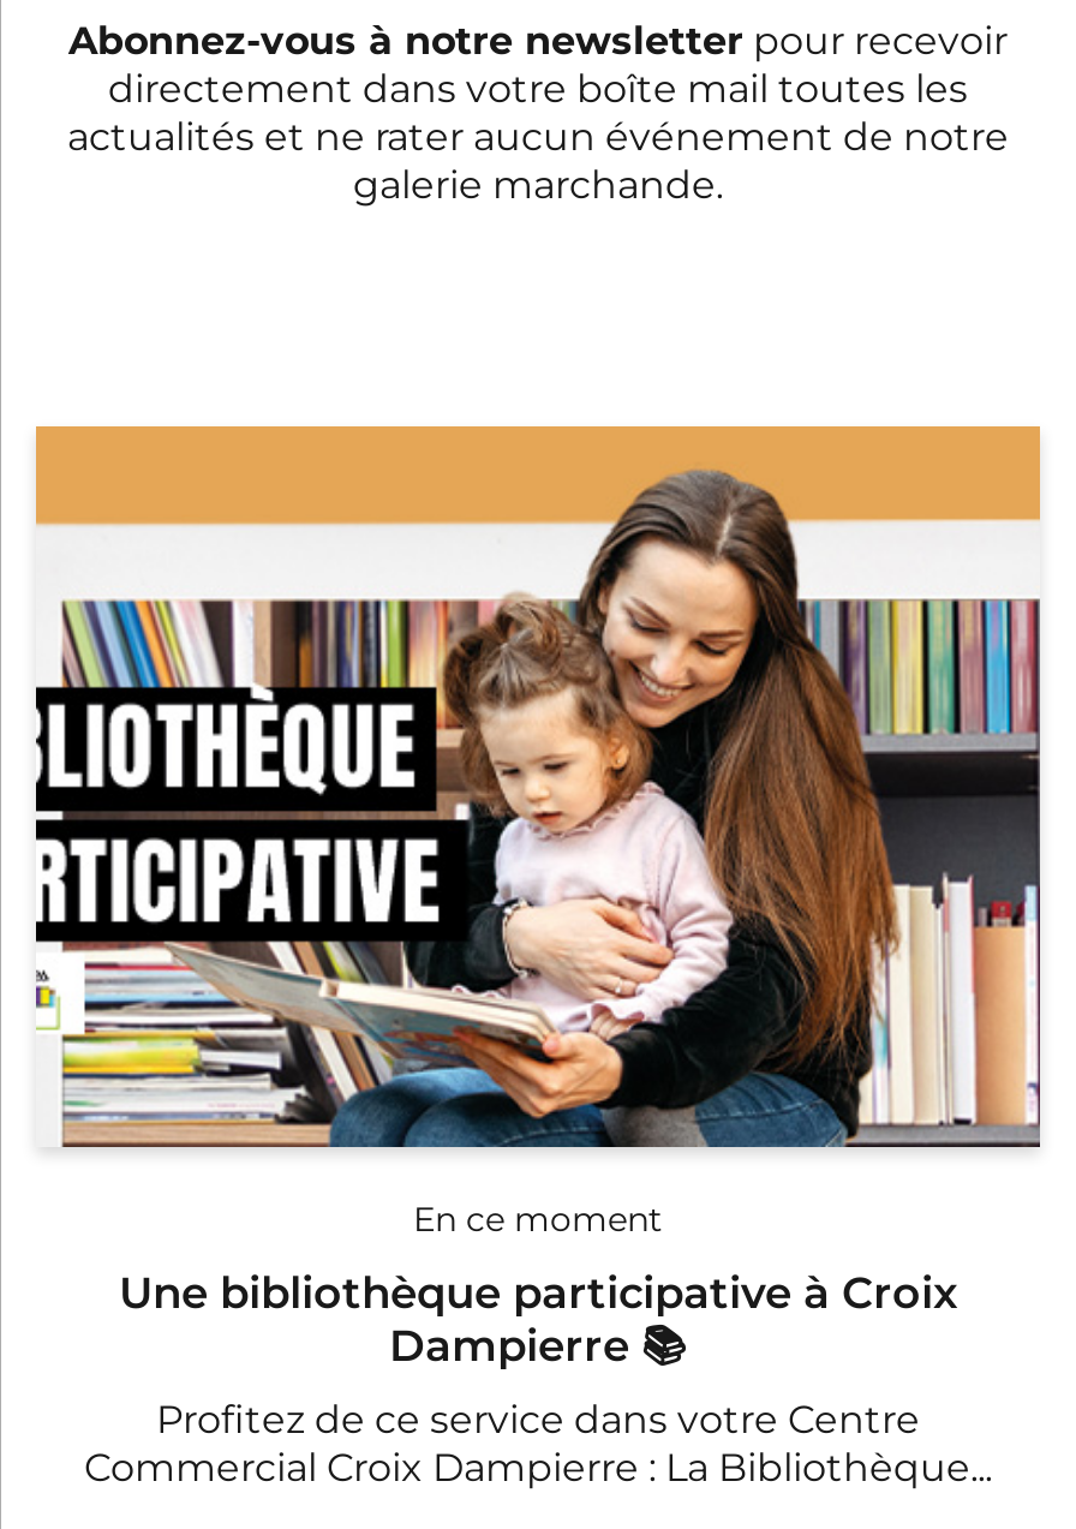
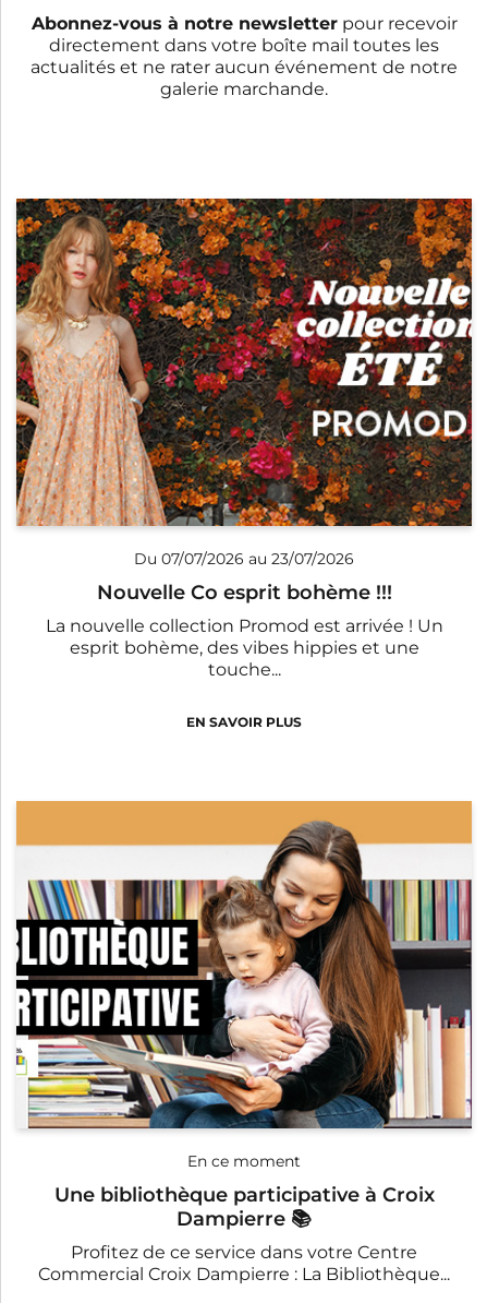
none -> [15,198,473,734] [image] | Du 07/07/2026 au 23/07/2026 | Nouvelle Co esprit bohème !!! | La nouvelle collection Promod est arrivée ! Un | esprit bohème, des vibes hippies et une | touche... | EN SAVOIR PLUS

